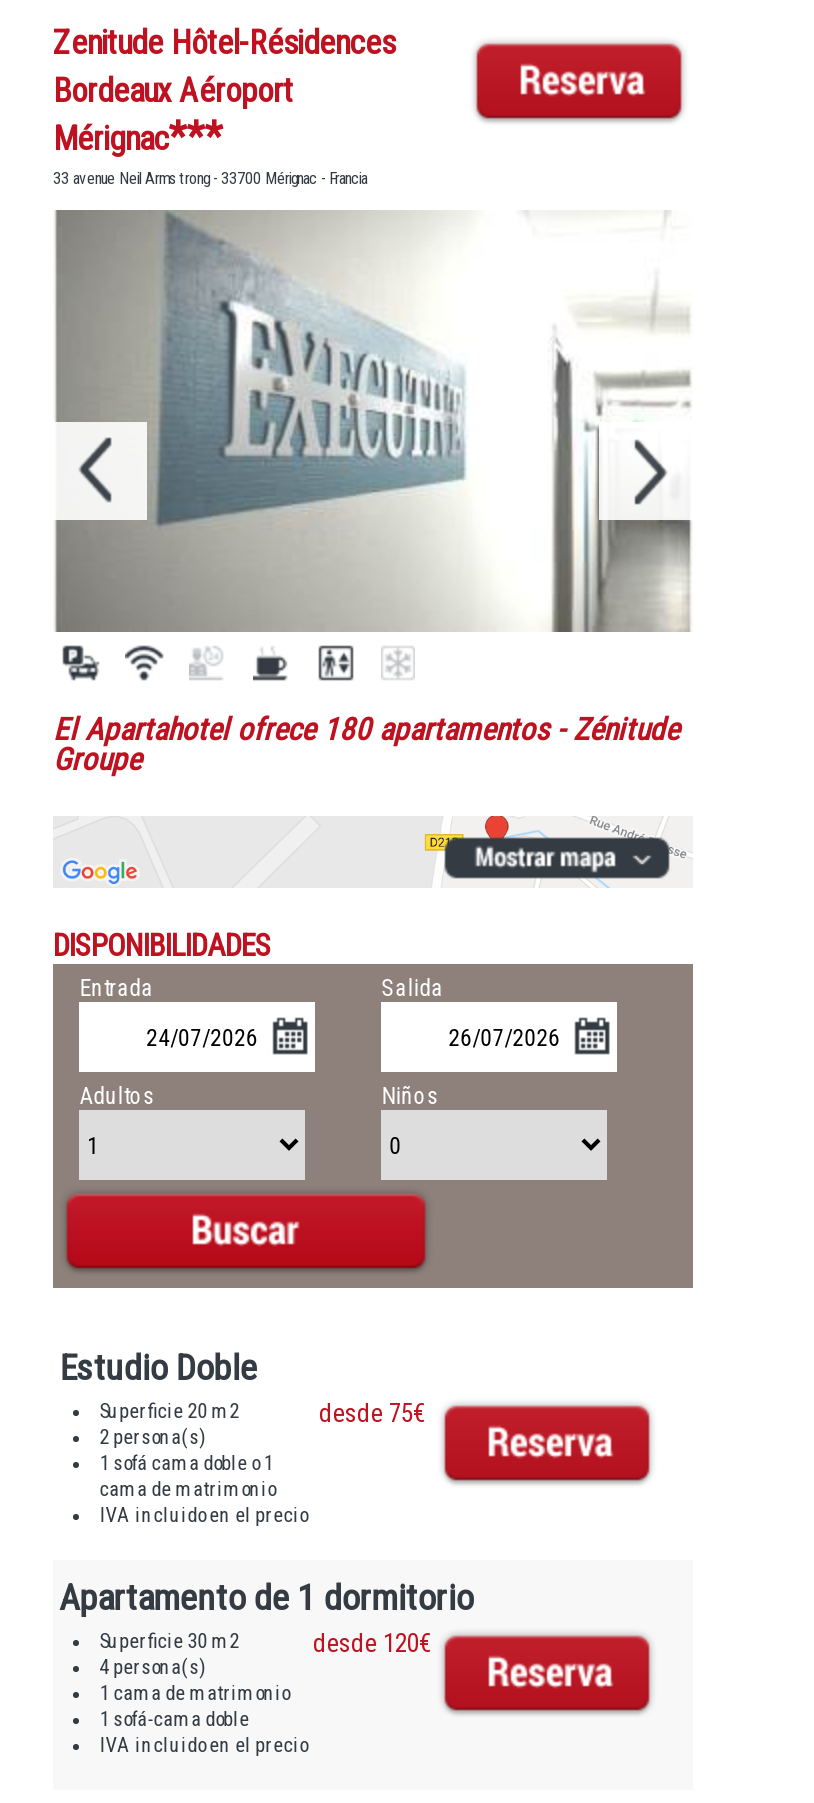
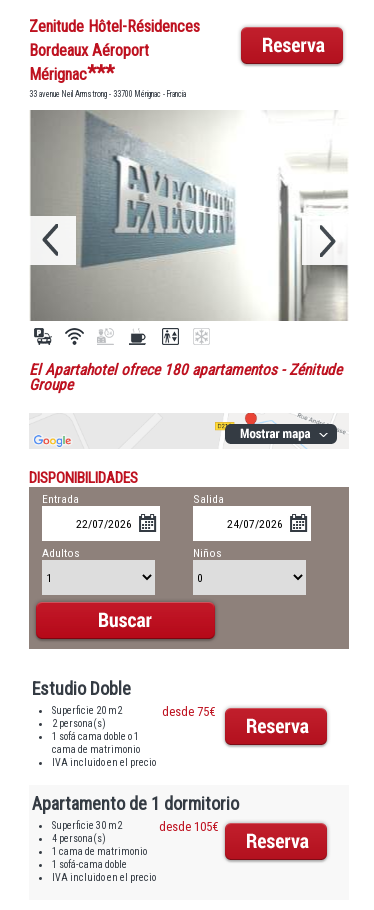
[313,1628,433,1658] desde 120€ -> [159,819,219,834] desde 105€

